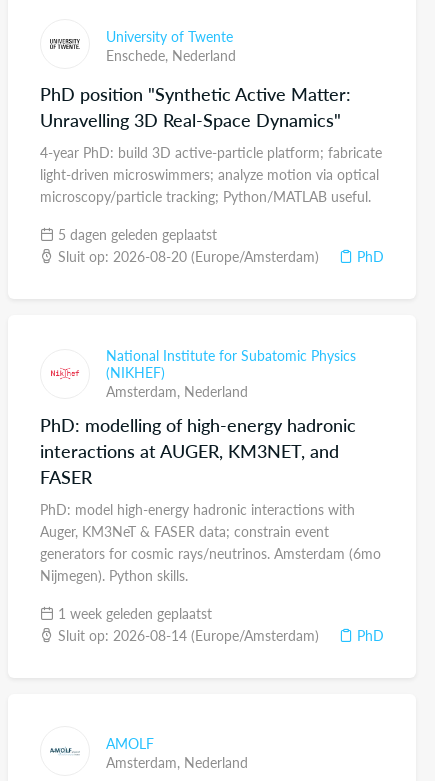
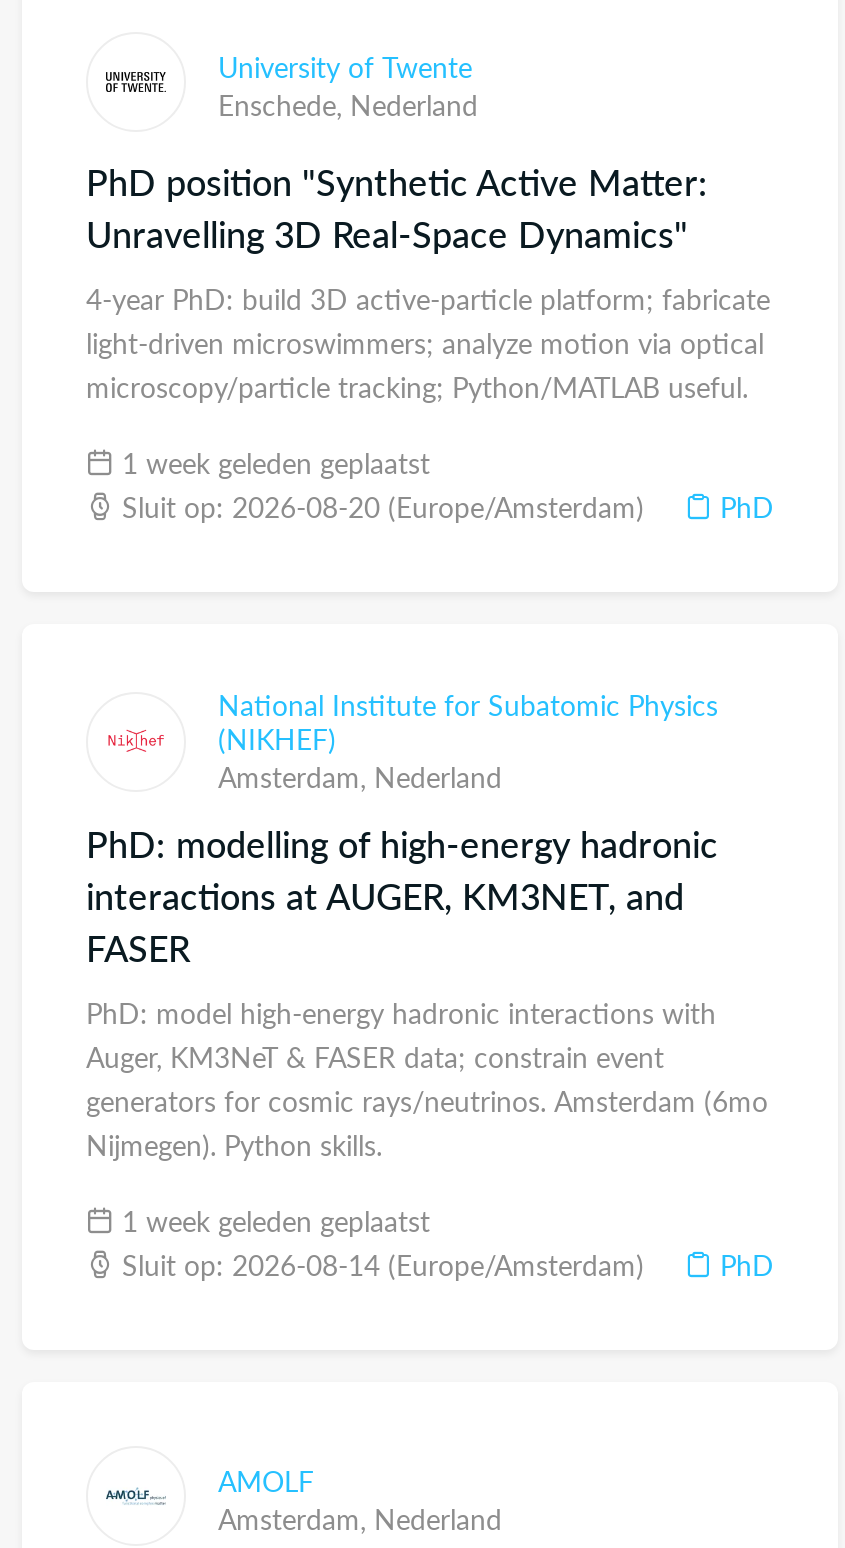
[54,224,217,244] 5 dagen geleden geplaatst -> [114,442,430,482] 1 week geleden geplaatst

